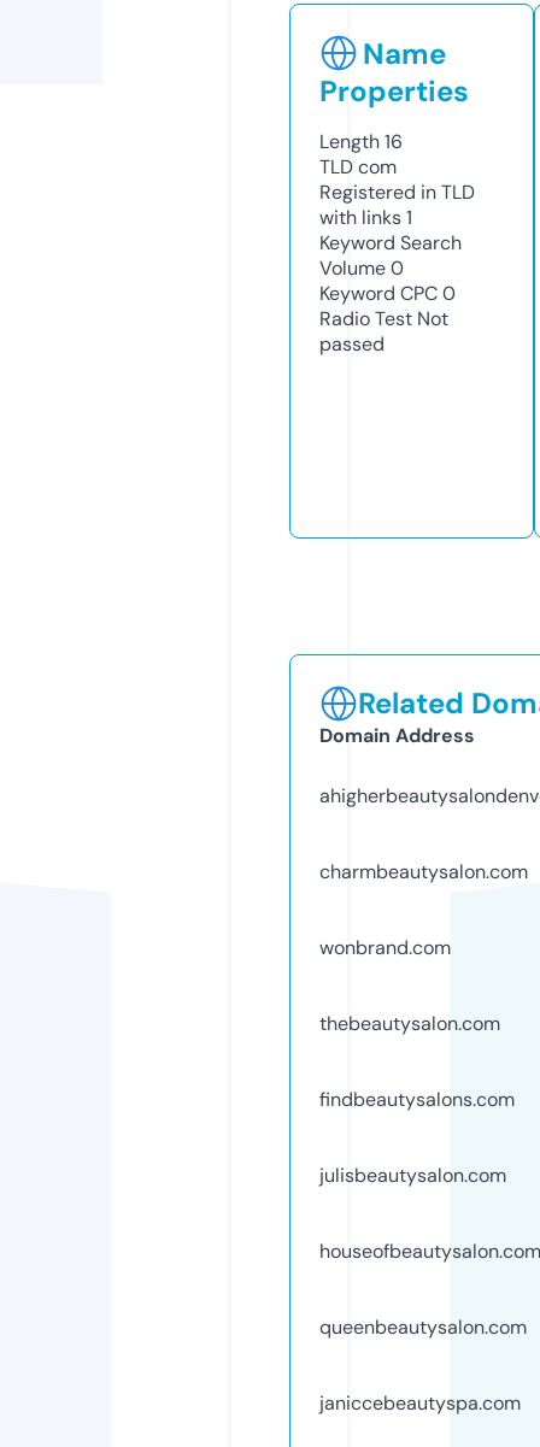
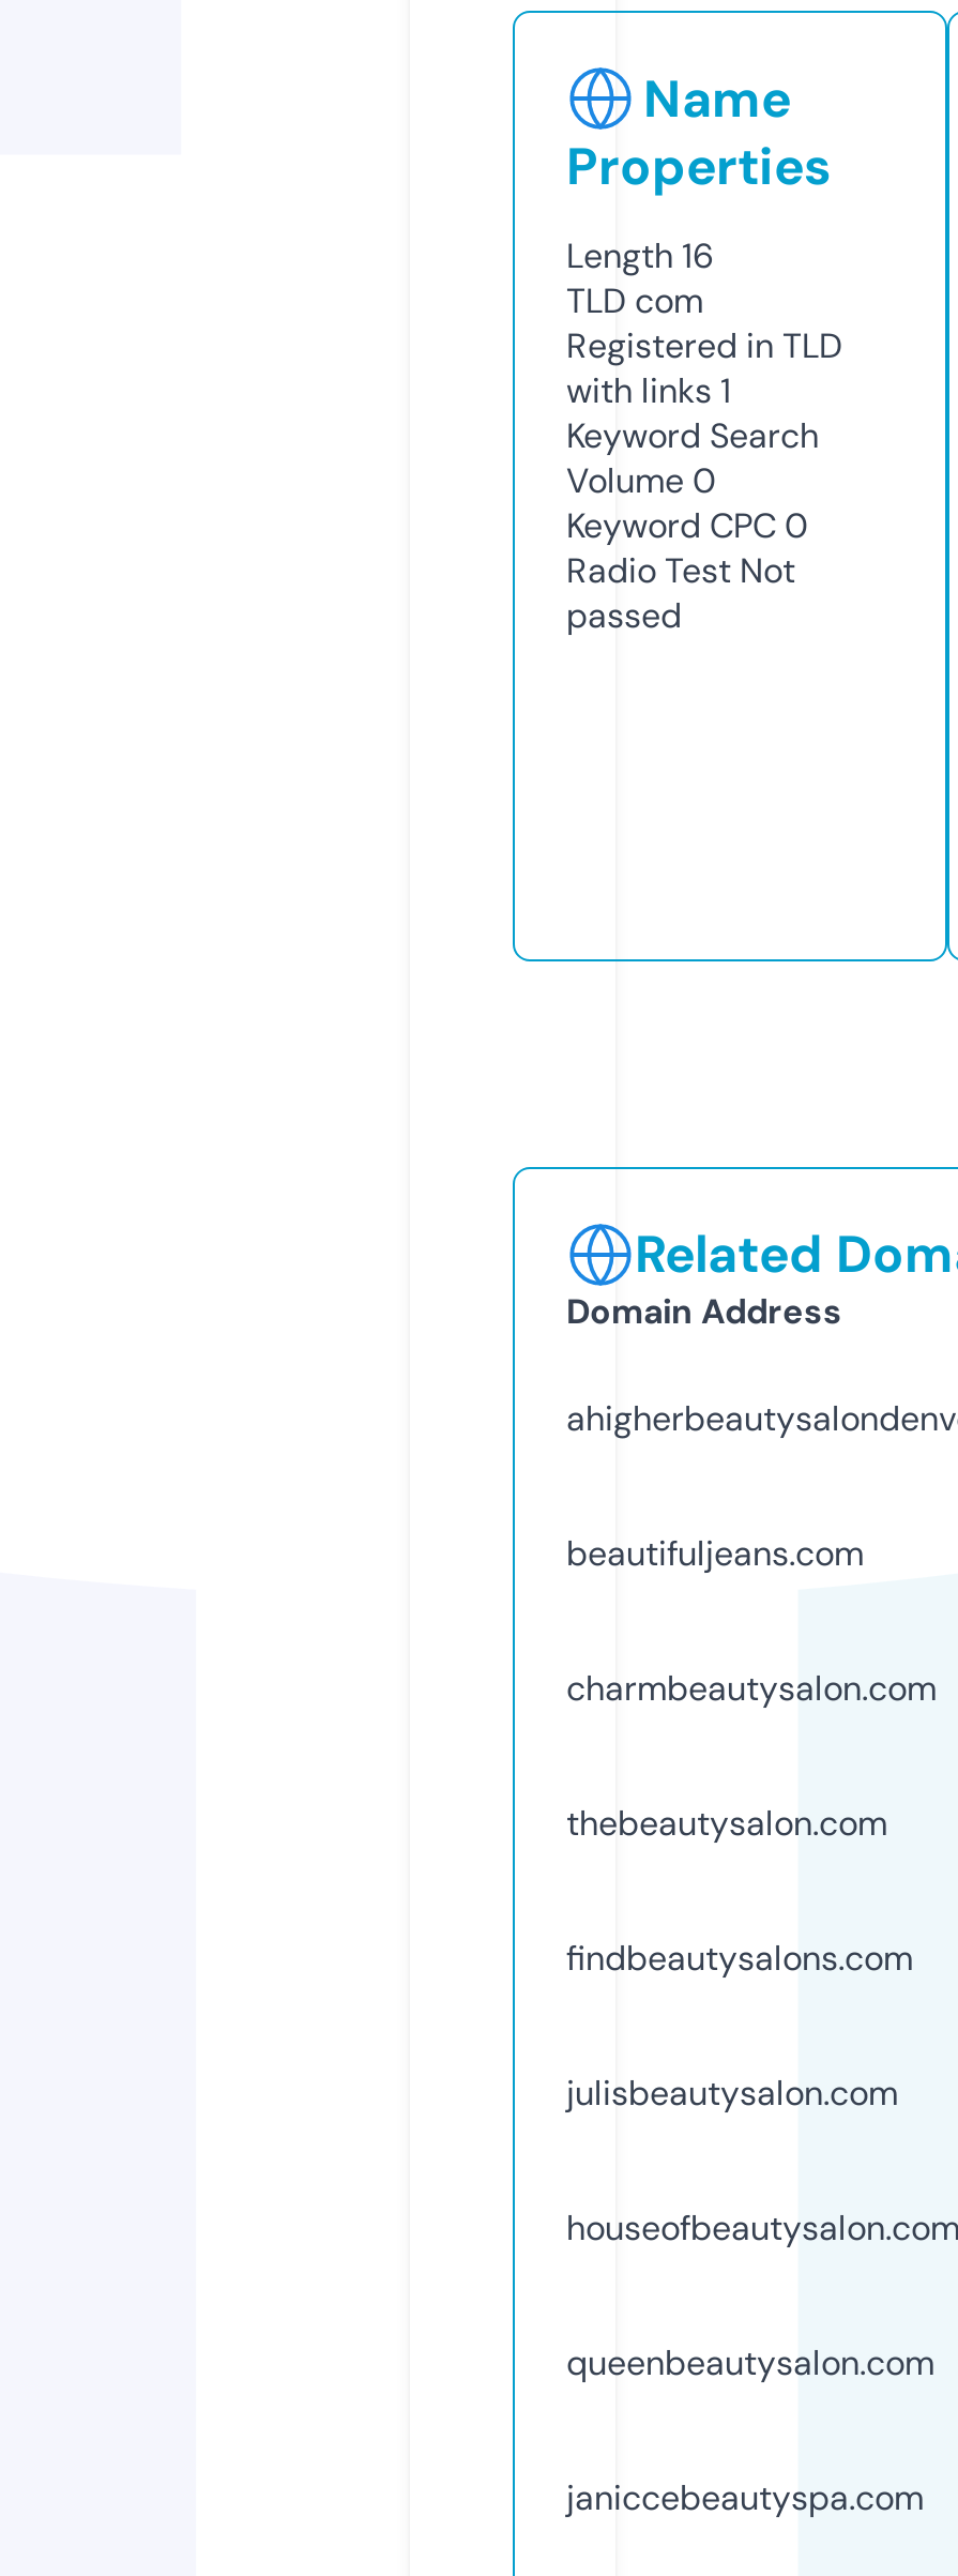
none -> [566,1531,864,1576] beautifuljeans.com
moved [319,859,528,884] -> [566,1666,937,1710]: charmbeautysalon.com
[319,935,451,960] wonbrand.com -> none

